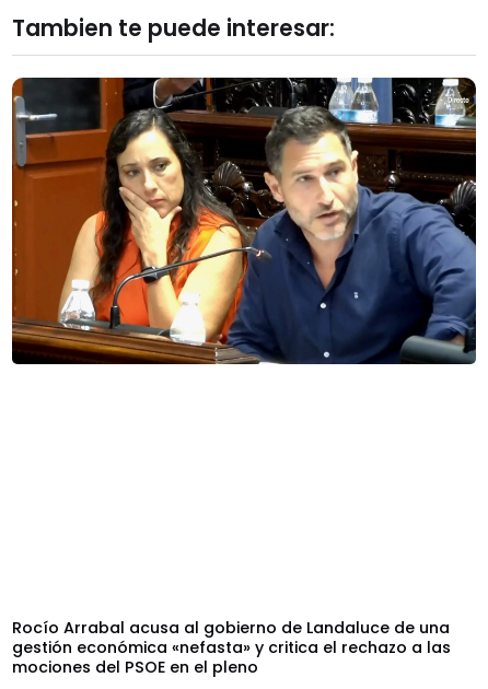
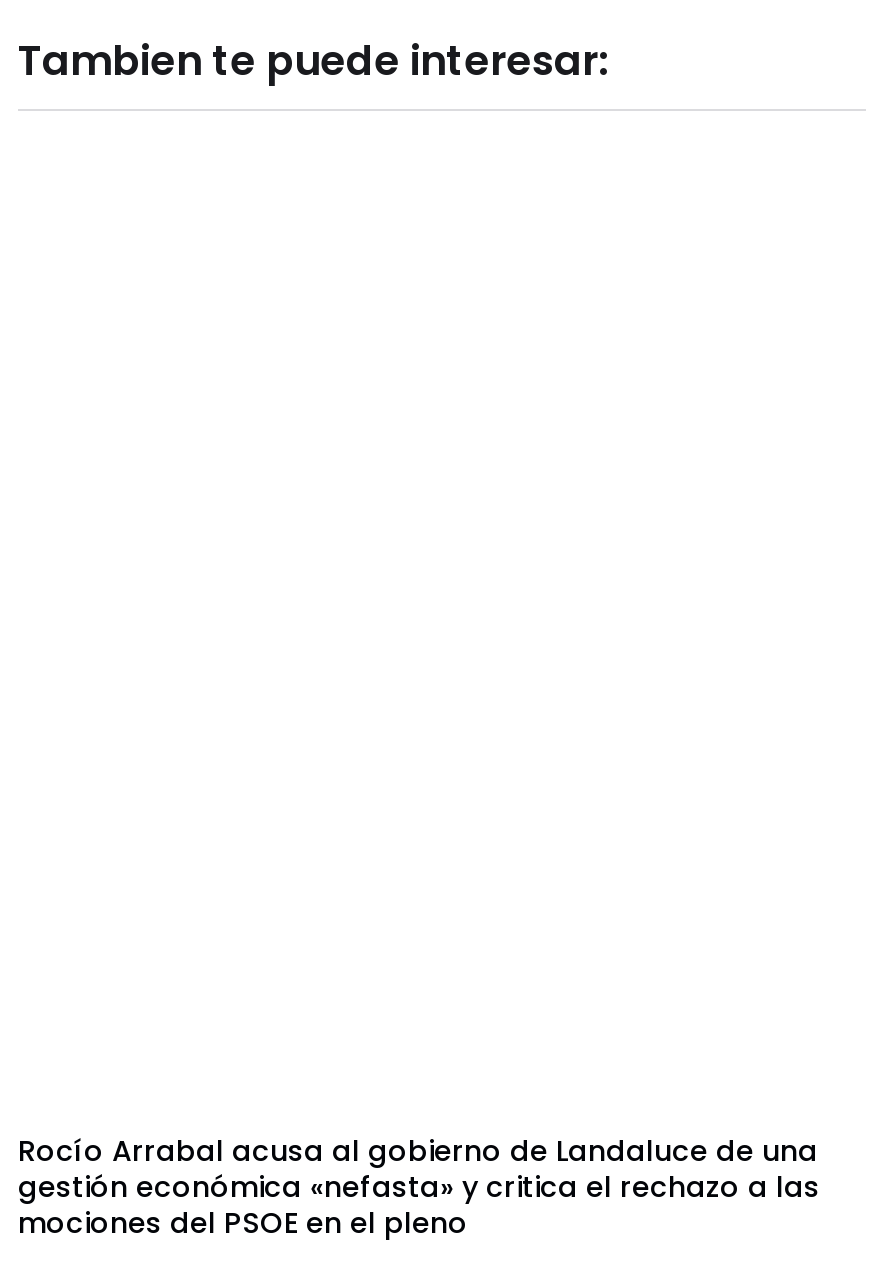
[11,77,477,365] [image] -> none

